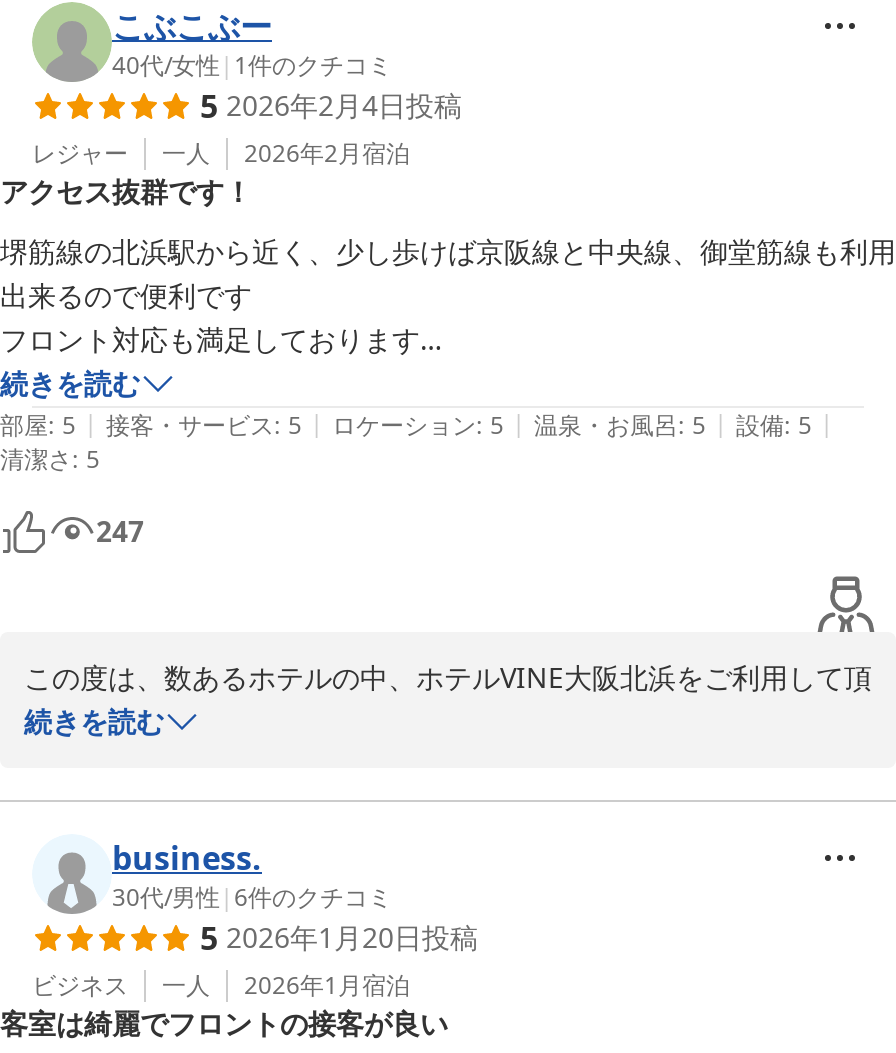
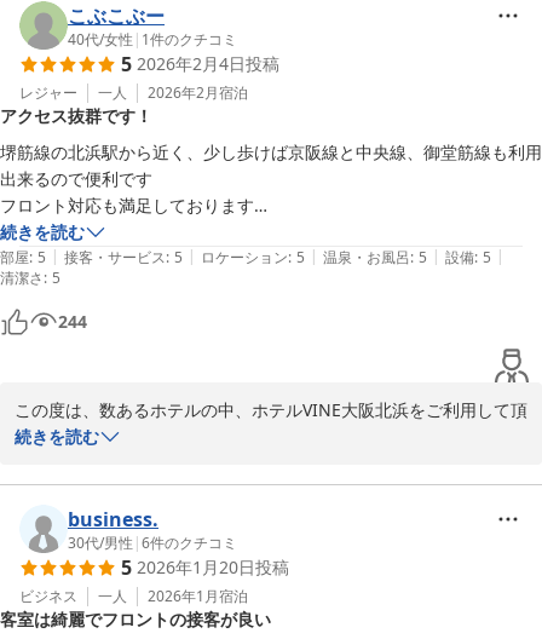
[96,512,144,550] 247 -> [58,310,87,333] 244

